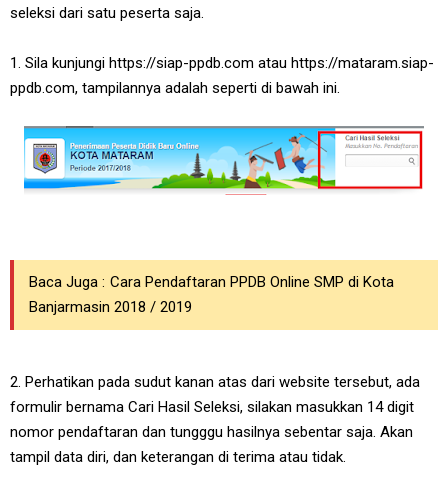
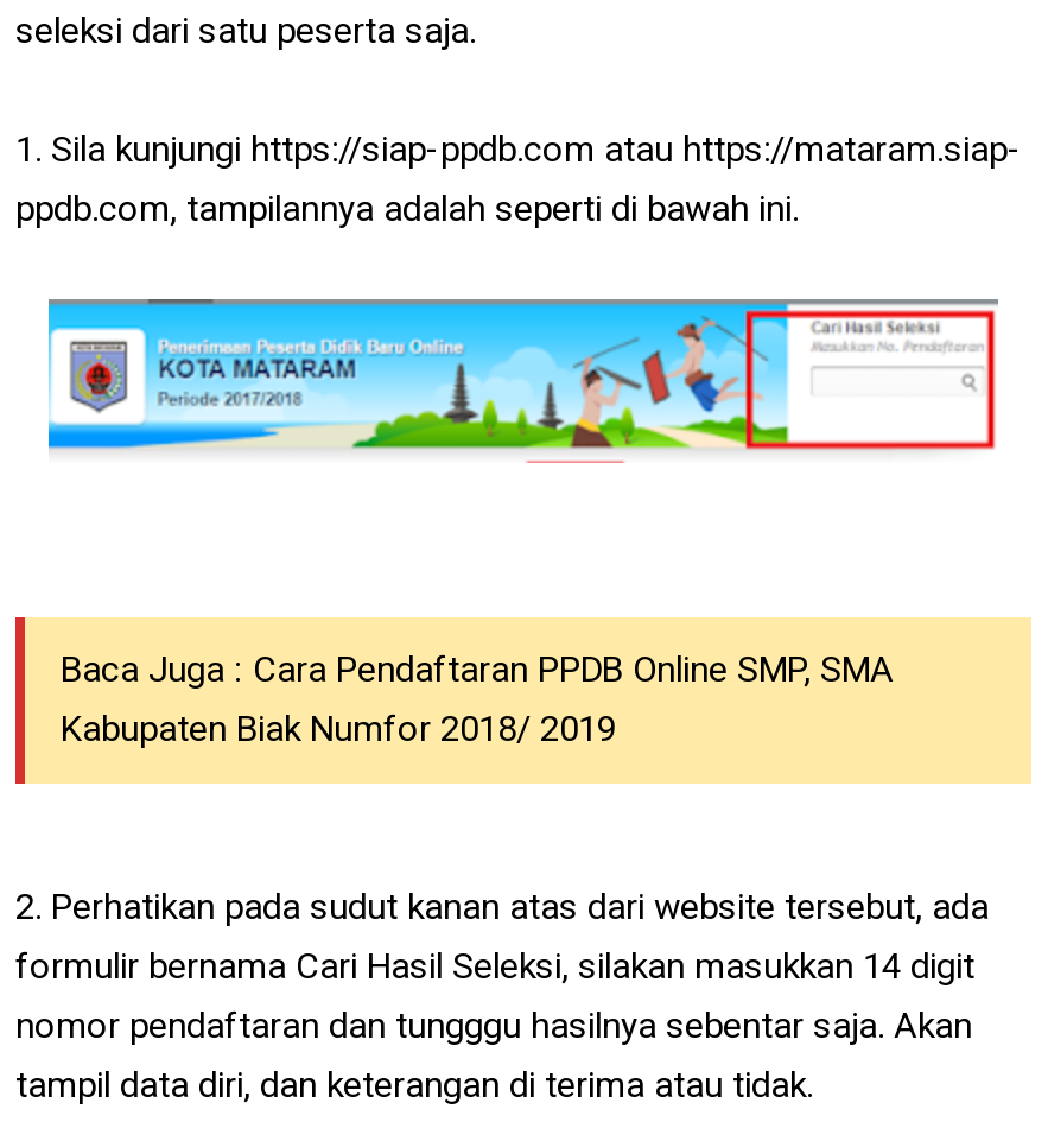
[29,273,394,316] Baca Juga : Cara Pendaftaran PPDB Online SMP di Kota | Banjarmasin 2018 / 2019 -> [61,648,894,750] Baca Juga : Cara Pendaftaran PPDB Online SMP, SMA | Kabupaten Biak Numfor 2018/ 2019

